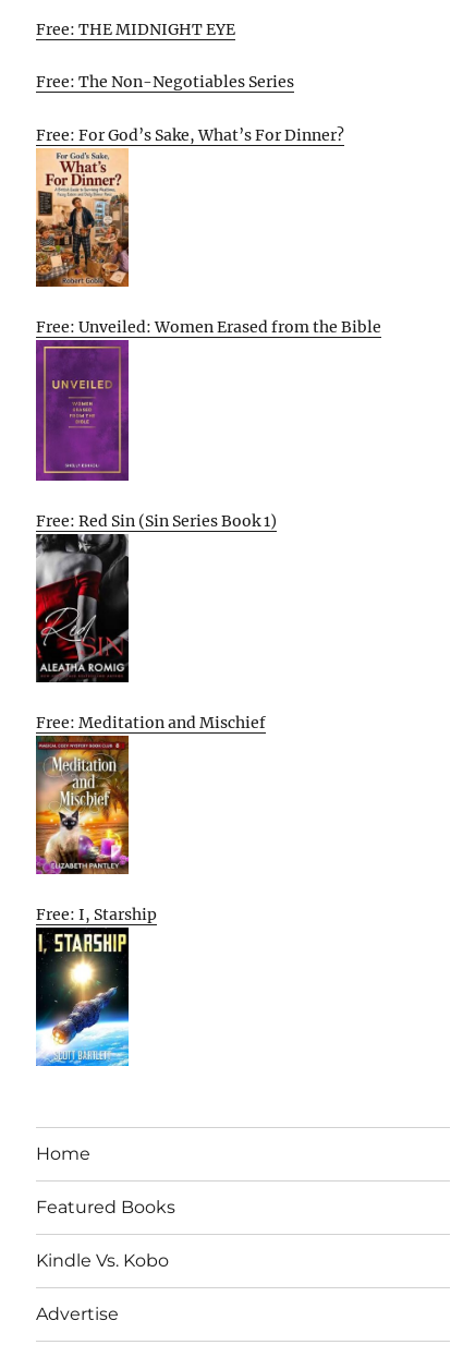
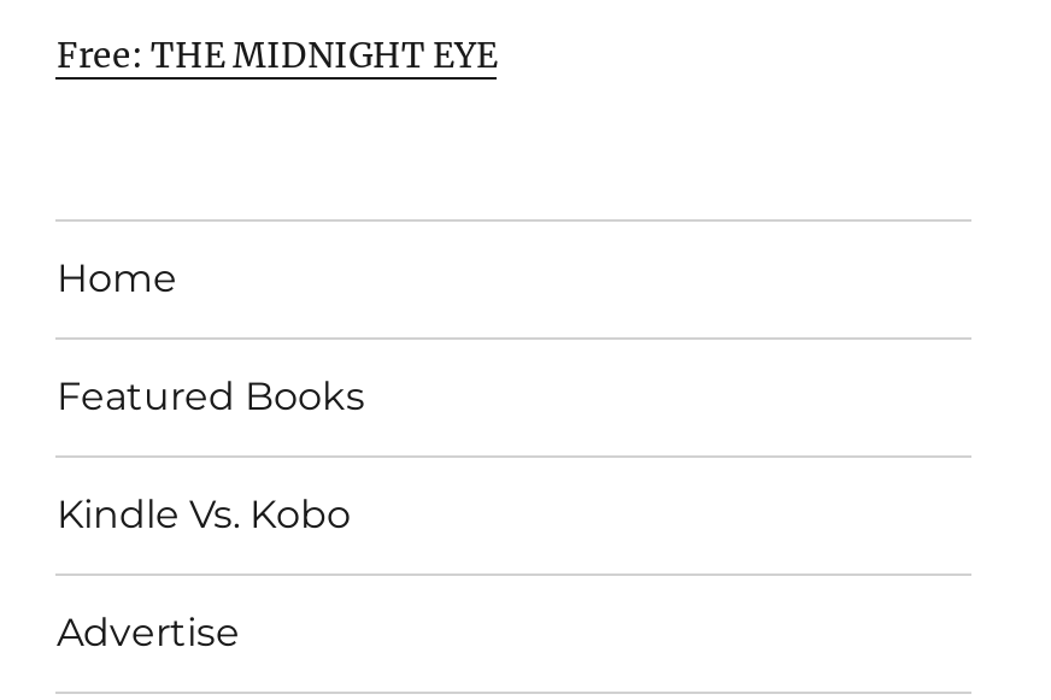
[36,72,345,145] Free: The Non-Negotiables Series | Free: For God’s Sake, What’s For Dinner? -> none
[35,153,382,337] [image] | Free: Unveiled: Women Erased from the Bible -> none
[35,344,277,531] [image] | Free: Red Sin (Sin Series Book 1) -> none
[35,538,266,732] [image] | Free: Meditation and Mischief -> none
[35,740,157,924] [image] | Free: I, Starship -> none
[35,932,130,1067] [image] -> none

